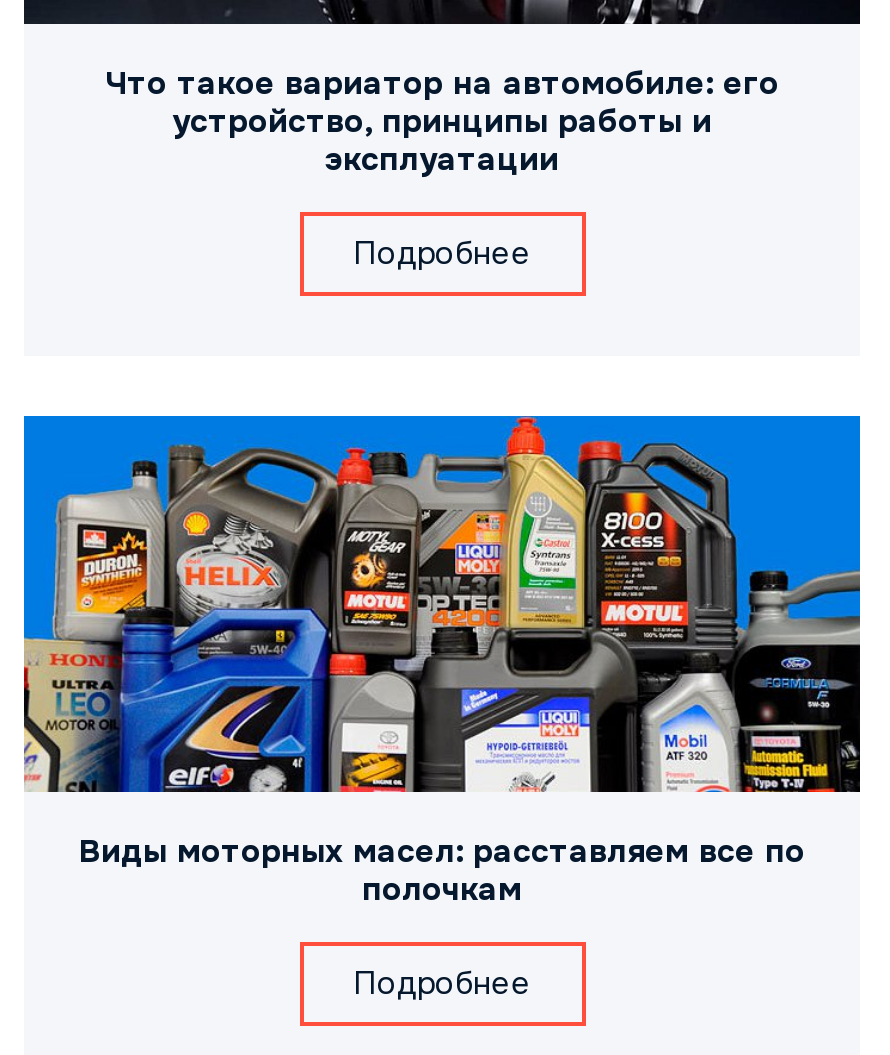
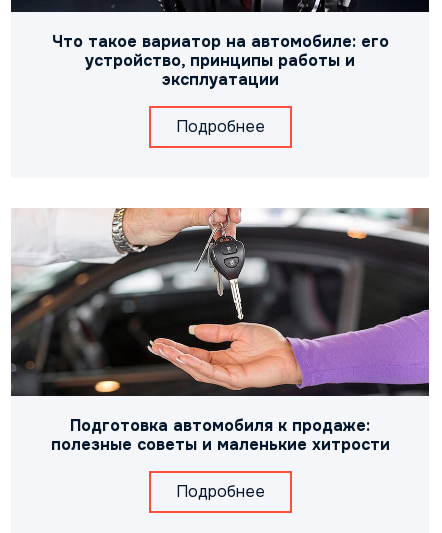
[22,414,862,911] [image] | Виды моторных масел: расставляем все по | полочкам -> [10,207,430,455] [image] | Подготовка автомобиля к продаже: | полезные советы и маленькие хитрости

